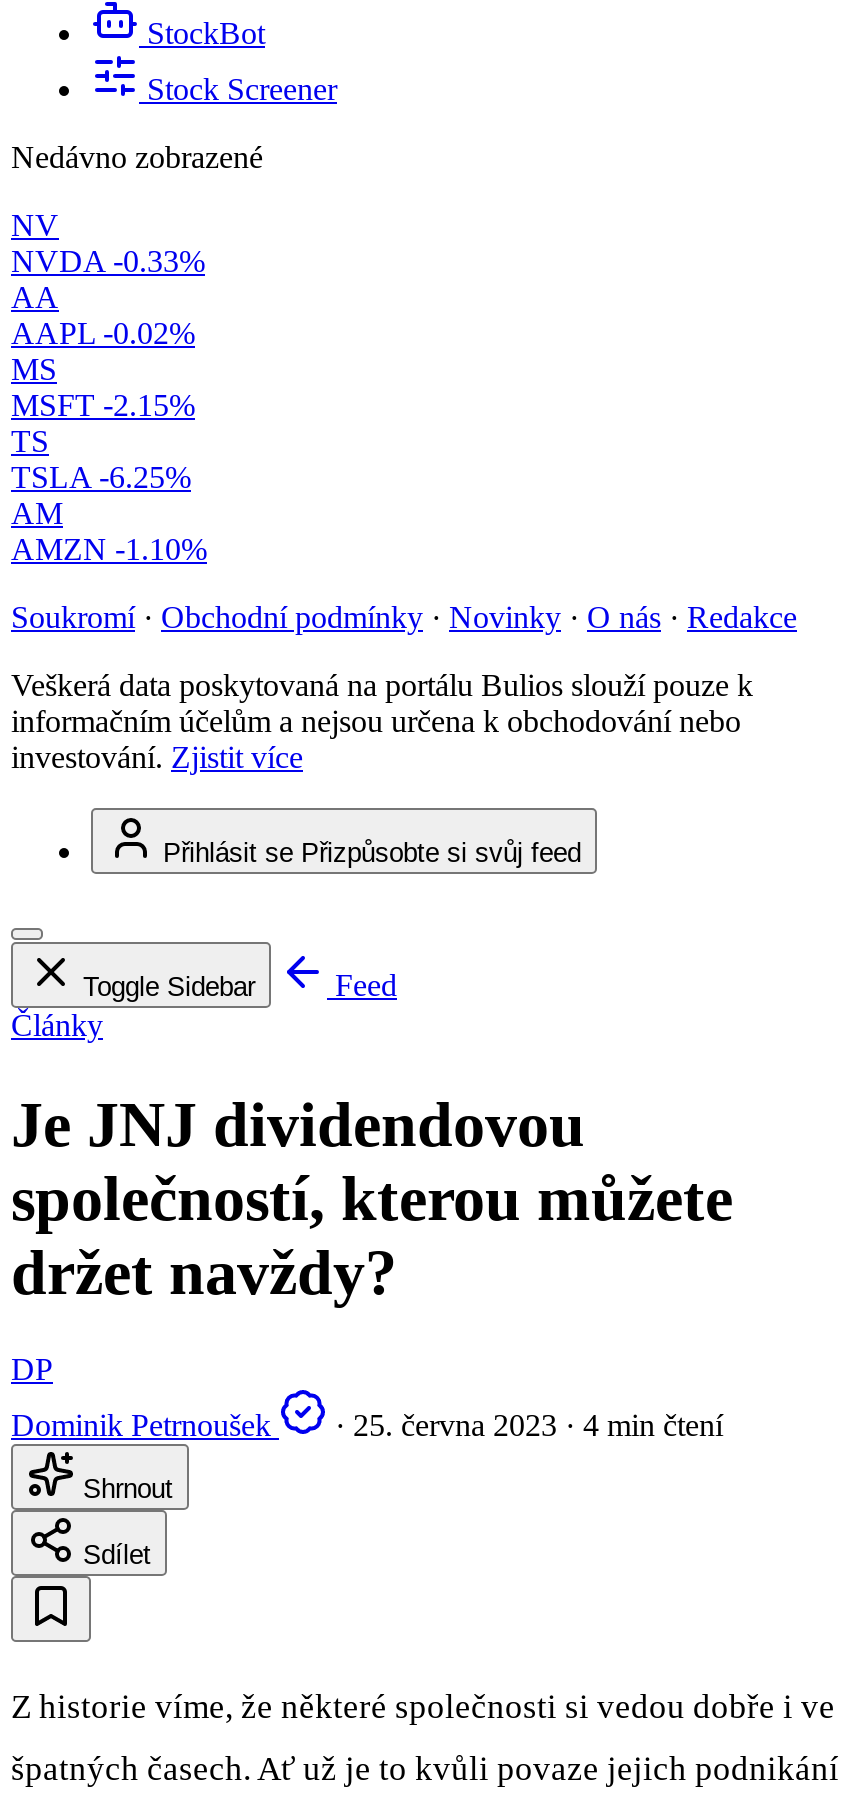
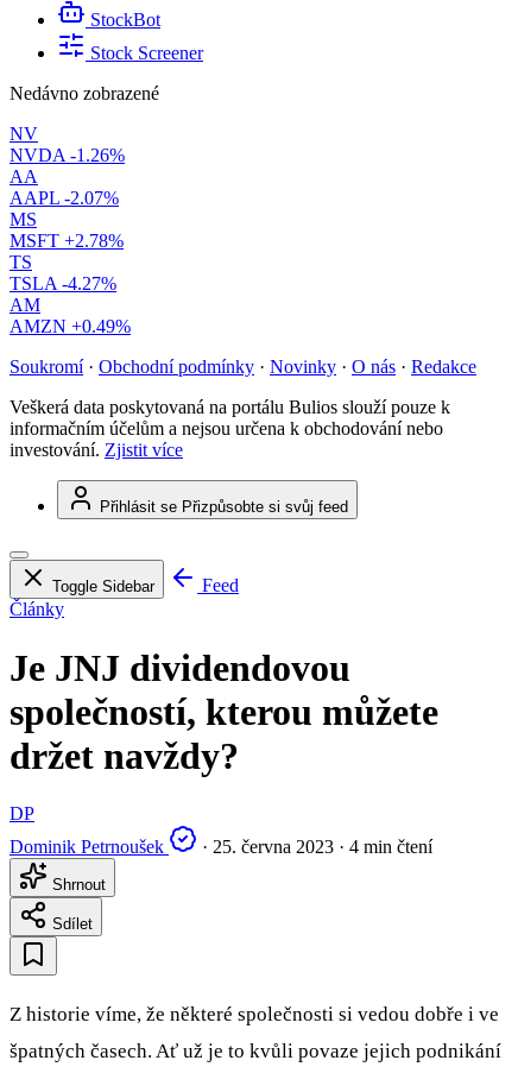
[11,244,205,278] NVDA -0.33% -> [10,145,125,165] NVDA -1.26%
[11,316,195,350] AAPL -0.02% -> [10,188,119,208] AAPL -2.07%
[11,388,195,422] MSFT -2.15% -> [10,231,124,251] MSFT +2.78%
[11,460,191,494] TSLA -6.25% -> [10,273,116,294] TSLA -4.27%
[11,532,207,566] AMZN -1.10% -> [10,316,131,336] AMZN +0.49%

